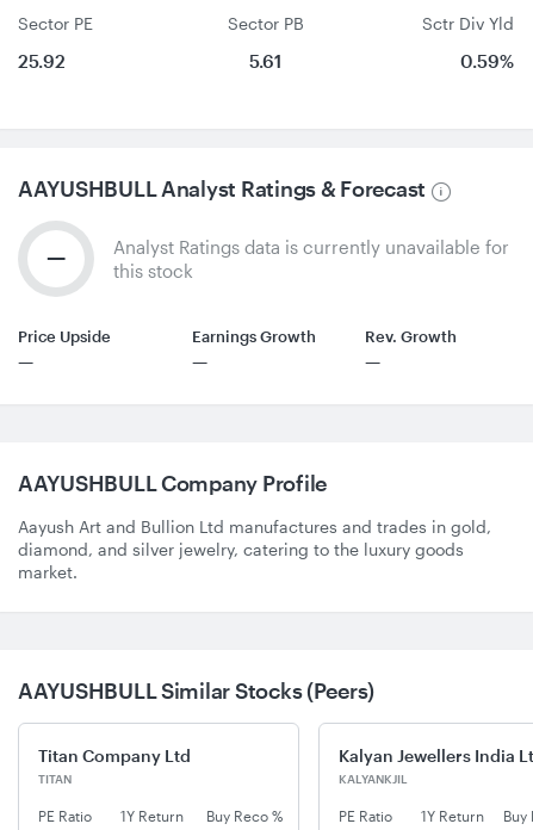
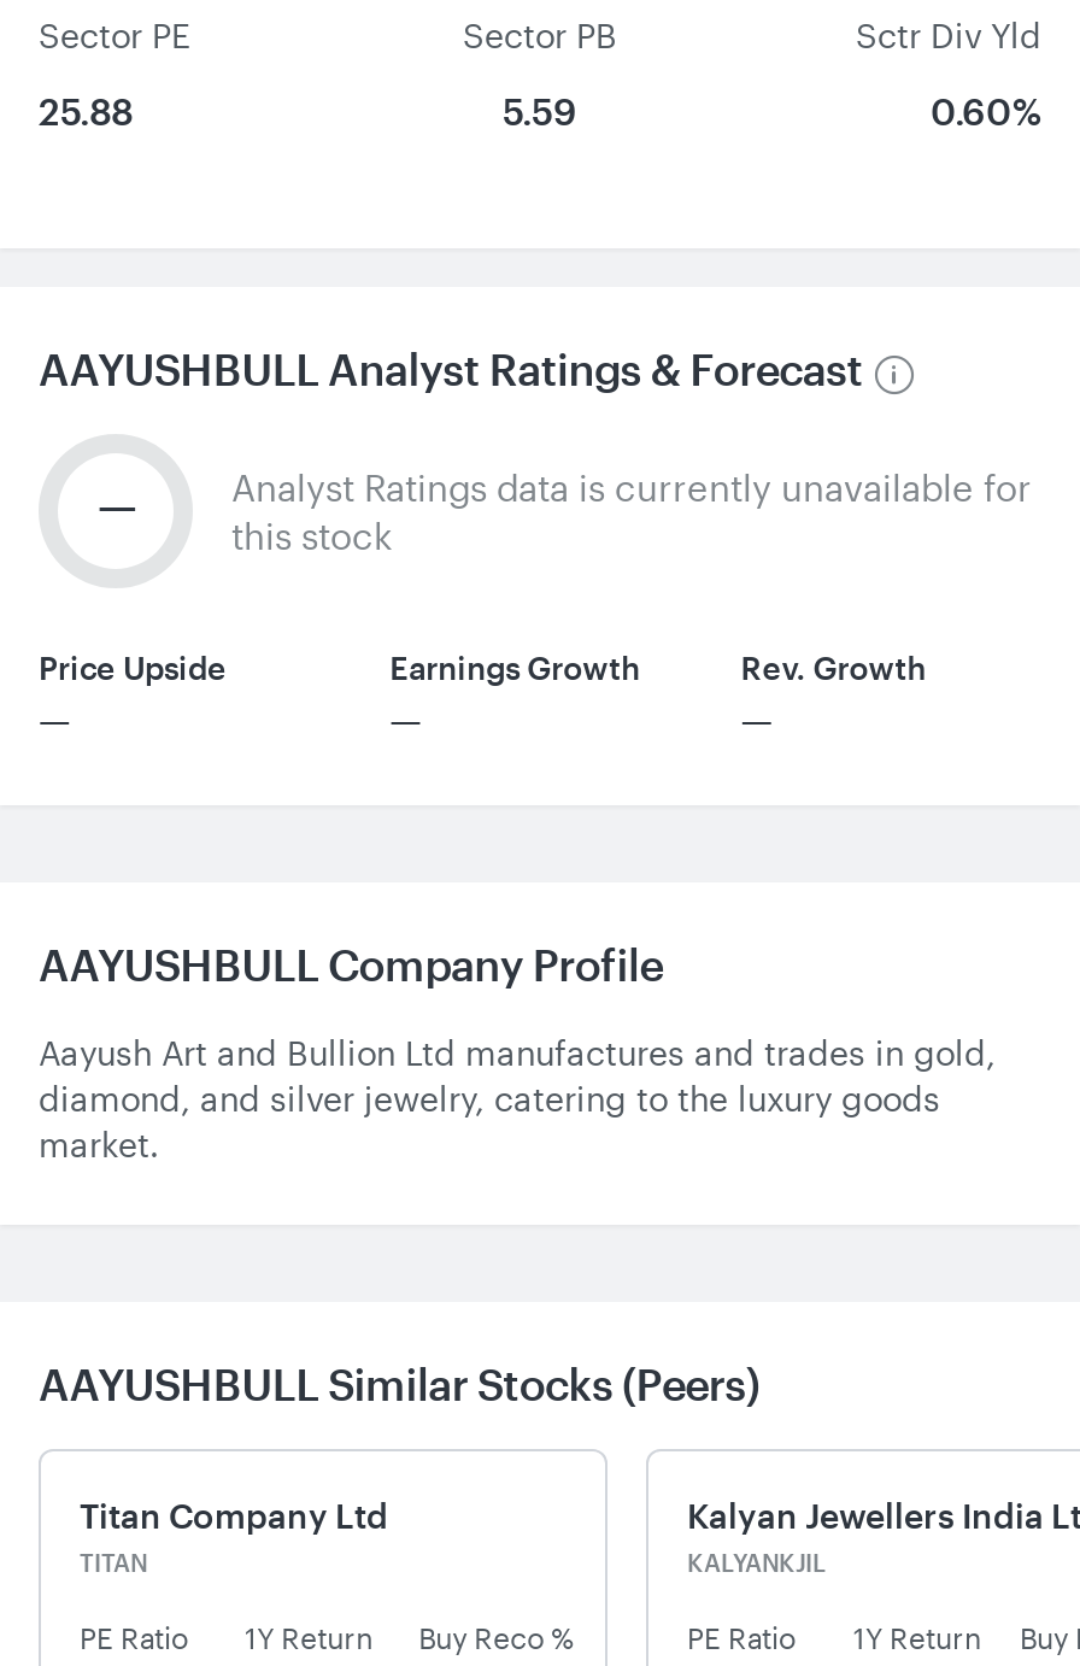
[18,50,66,72] 25.92 -> [39,89,133,133] 25.88
[250,50,282,72] 5.61 -> [503,89,577,133] 5.59
[460,50,514,72] 0.59% -> [931,89,1041,133] 0.60%

